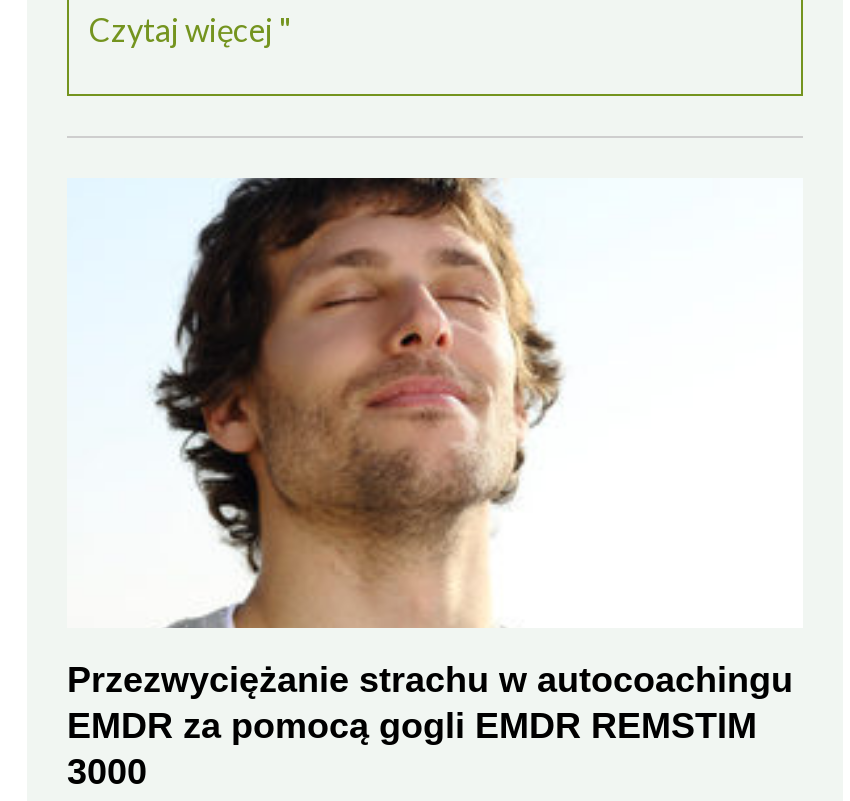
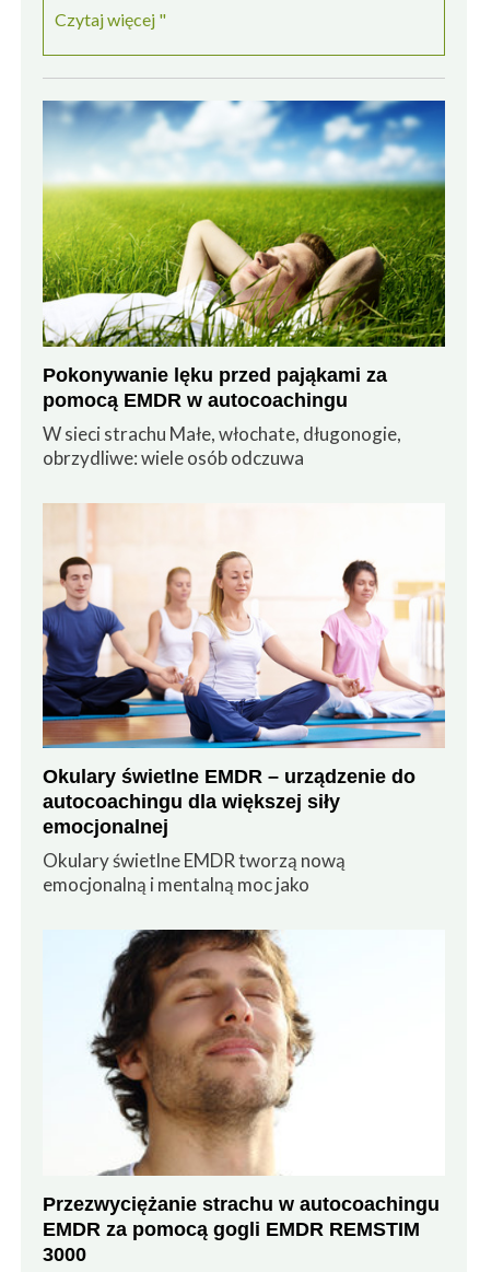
none -> [42,100,446,469] [image] | Pokonywanie lęku przed pająkami za | pomocą EMDR w autocoachingu | W sieci strachu Małe, włochate, długonogie, | obrzydliwe: wiele osób odczuwa
none -> [42,503,446,896] [image] | Okulary świetlne EMDR – urządzenie do | autocoachingu dla większej siły | emocjonalnej | Okulary świetlne EMDR tworzą nową | emocjonalną i mentalną moc jako

